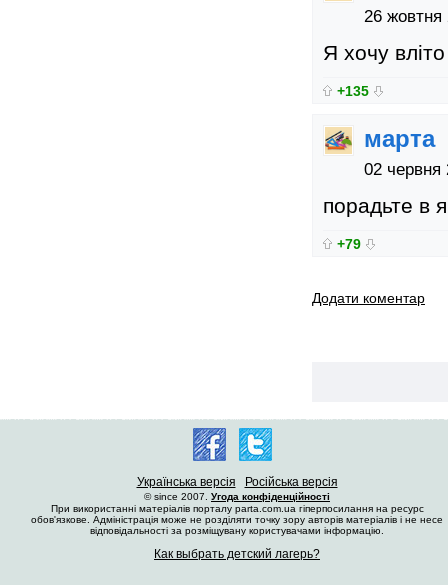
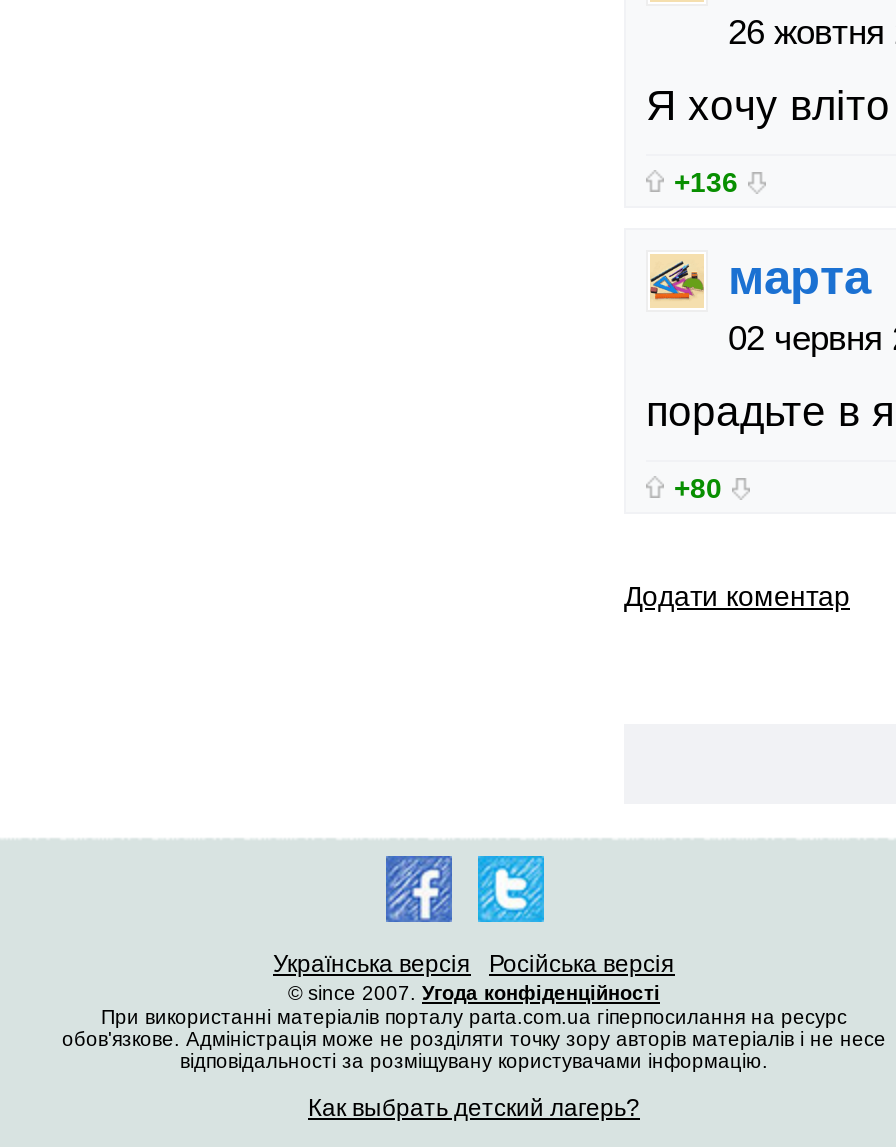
[337,83,369,99] +135 -> [674,166,738,198] +136
[337,236,361,252] +79 -> [674,472,722,504] +80

